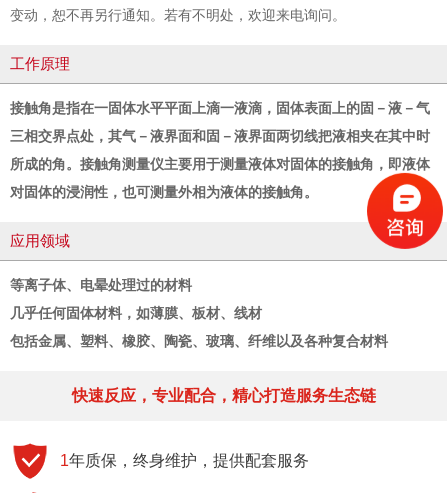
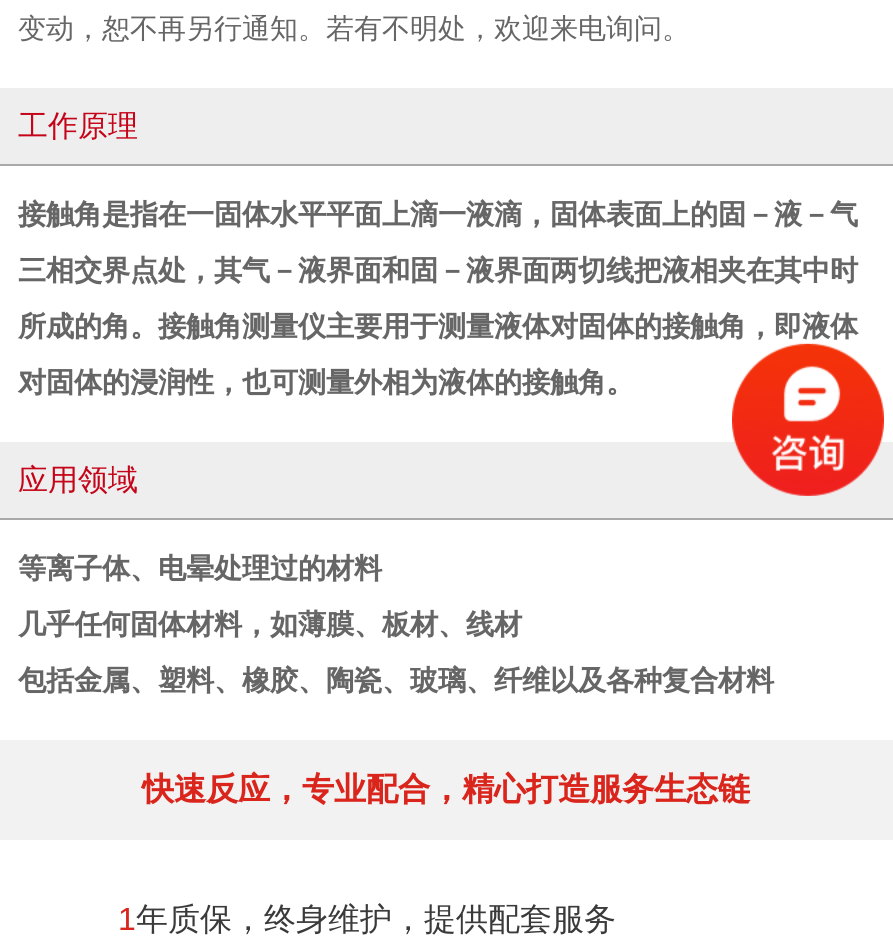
[12,443,48,480] [image] -> none

